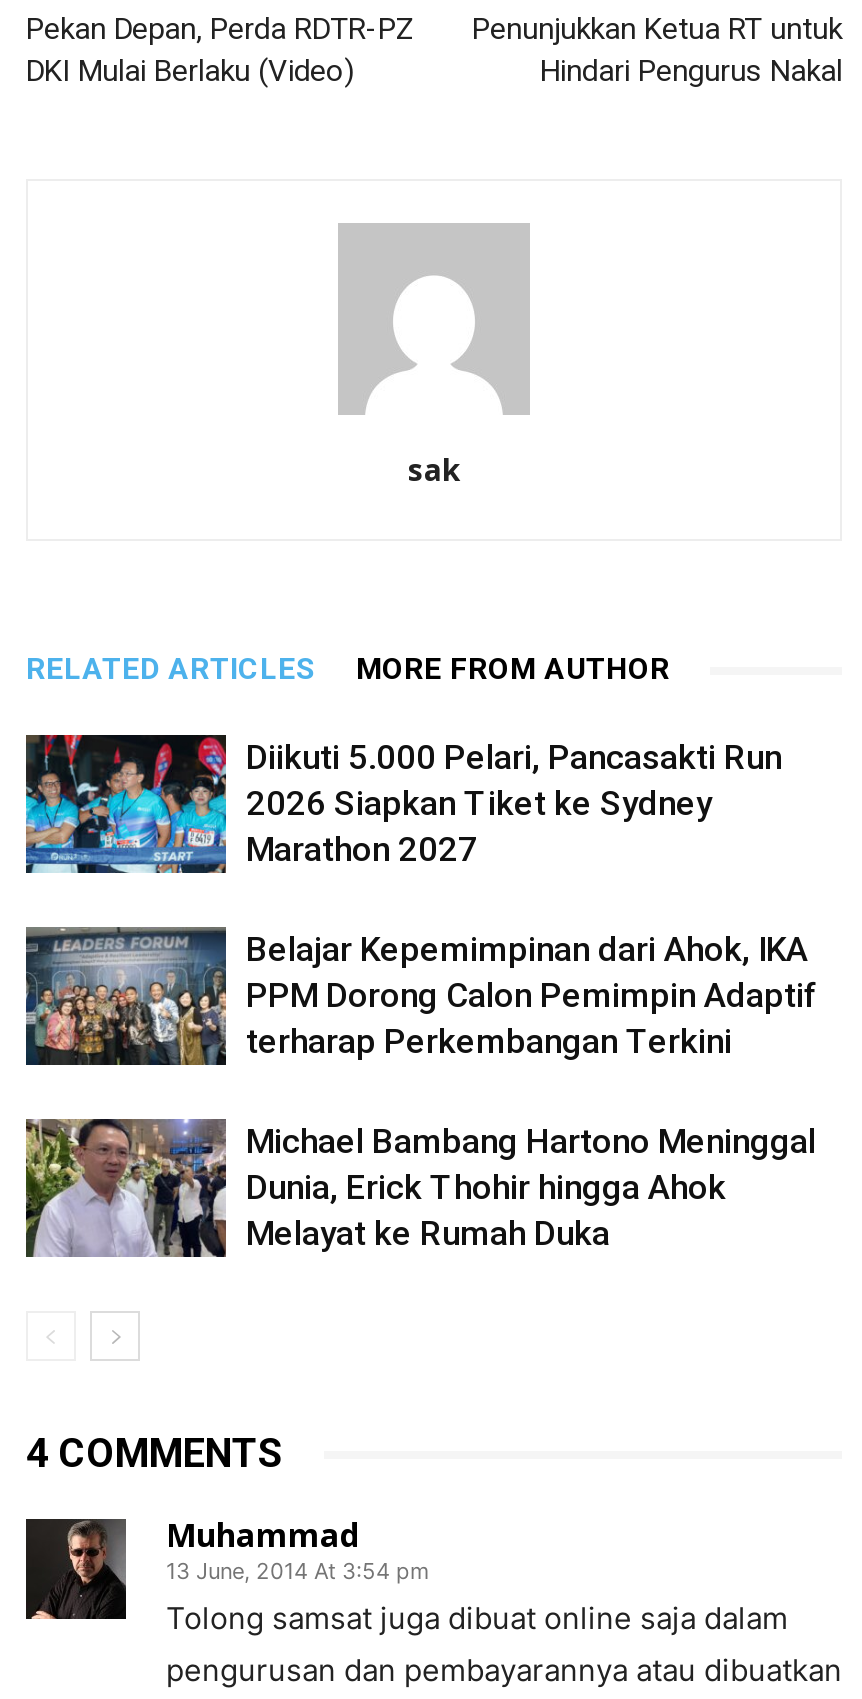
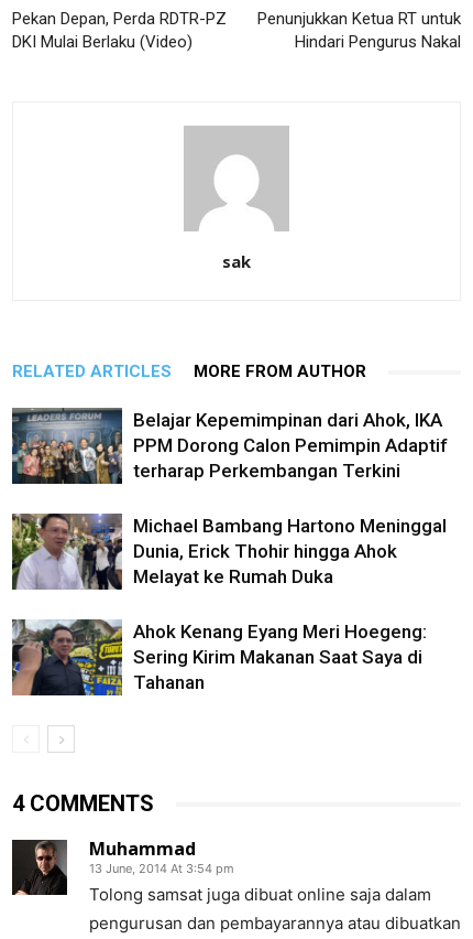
[24,733,782,875] [image] | Diikuti 5.000 Pelari, Pancasakti Run | 2026 Siapkan Tiket ke Sydney | Marathon 2027 -> none
moved [22,925,818,1253] -> [10,407,448,587]: [image] | Belajar Kepemimpinan dari Ahok, IKA | PPM Dorong Calon Pemimpin Adaptif | terharap Perkembangan Terkini | Michael Bambang Hartono Meninggal | Dunia, Erick Thohir hingga Ahok | Melayat ke Rumah Duka
none -> [12,618,427,697] [image] | Ahok Kenang Eyang Meri Hoegeng: | Sering Kirim Makanan Saat Saya di | Tahanan

